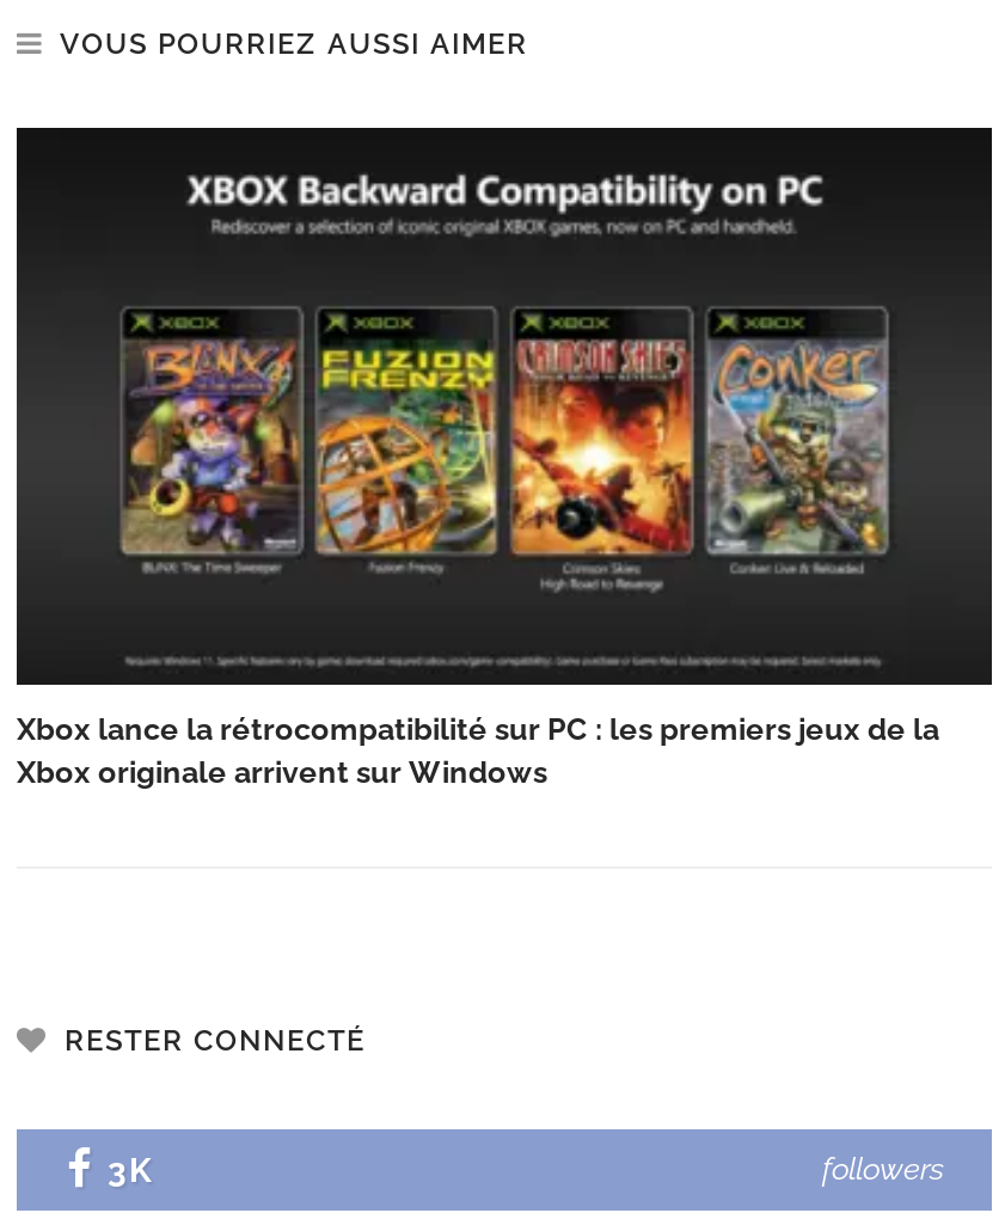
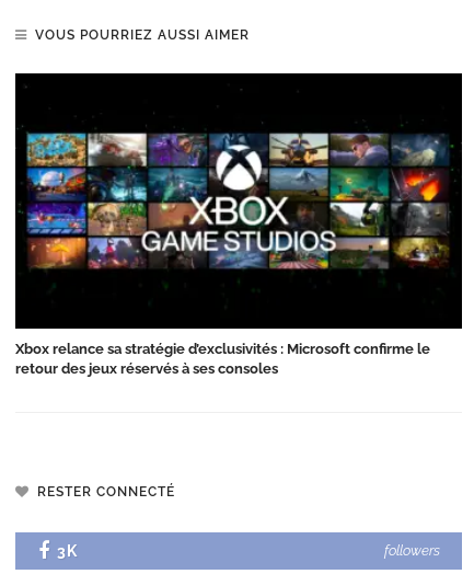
[17,170,992,790] [image] | Xbox lance la rétrocompatibilité sur PC : les premiers jeux de la | Xbox originale arrivent sur Windows -> [15,94,461,377] [image] | Xbox relance sa stratégie d’exclusivités : Microsoft confirme le | retour des jeux réservés à ses consoles

